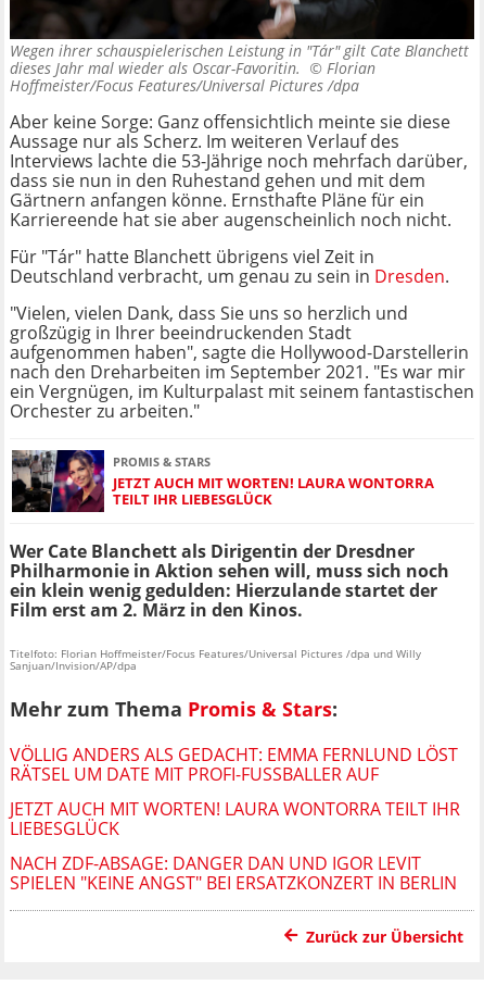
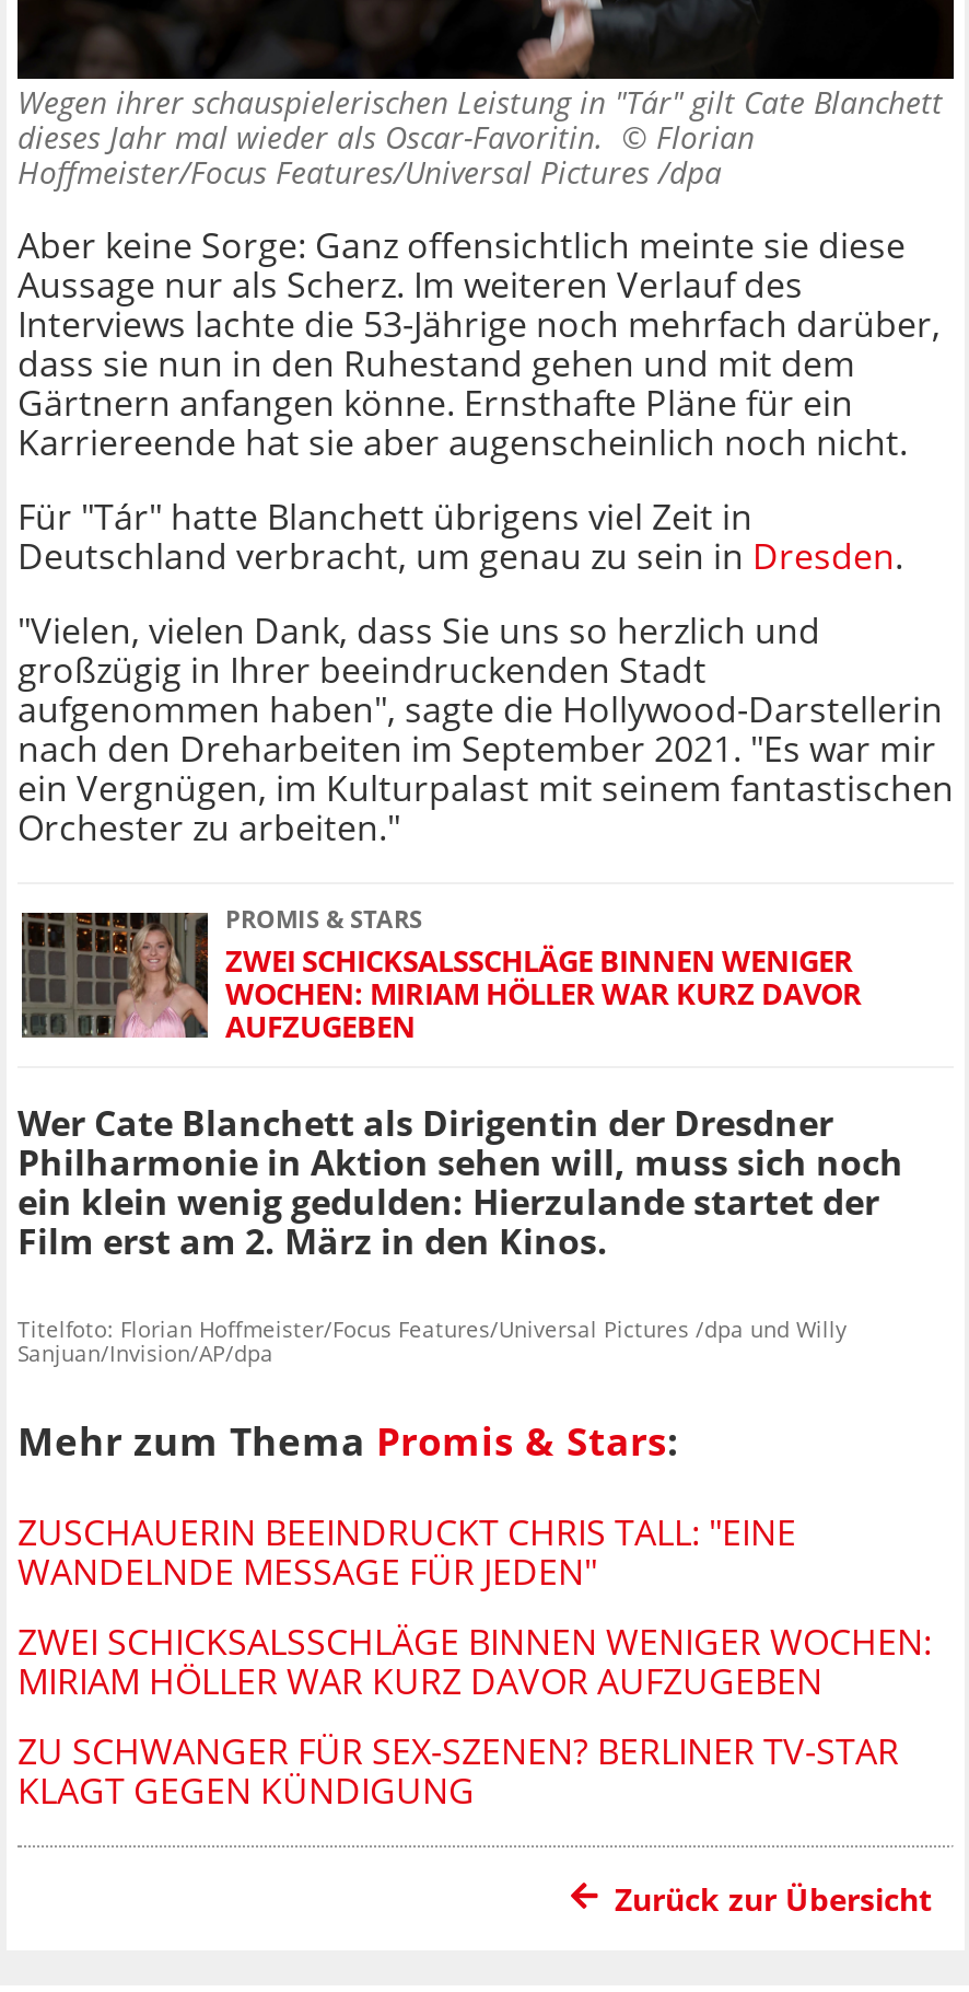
[12,449,434,513] [image] | JETZT AUCH MIT WORTEN! LAURA WONTORRA | TEILT IHR LIEBESGLÜCK -> [22,906,862,1047] [image] | ZWEI SCHICKSALSSCHLÄGE BINNEN WENIGER | WOCHEN: MIRIAM HÖLLER WAR KURZ DAVOR | AUFZUGEBEN
[10,743,458,786] VÖLLIG ANDERS ALS GEDACHT: EMMA FERNLUND LÖST | RÄTSEL UM DATE MIT PROFI-FUSSBALLER AUF -> [17,1508,796,1596] ZUSCHAUERIN BEEINDRUCKT CHRIS TALL: "EINE | WANDELNDE MESSAGE FÜR JEDEN"
[10,797,460,840] JETZT AUCH MIT WORTEN! LAURA WONTORRA TEILT IHR | LIEBESGLÜCK -> [17,1618,932,1705] ZWEI SCHICKSALSSCHLÄGE BINNEN WENIGER WOCHEN: | MIRIAM HÖLLER WAR KURZ DAVOR AUFZUGEBEN
[10,851,457,895] NACH ZDF-ABSAGE: DANGER DAN UND IGOR LEVIT | SPIELEN "KEINE ANGST" BEI ERSATZKONZERT IN BERLIN -> [17,1727,899,1815] ZU SCHWANGER FÜR SEX-SZENEN? BERLINER TV-STAR | KLAGT GEGEN KÜNDIGUNG

